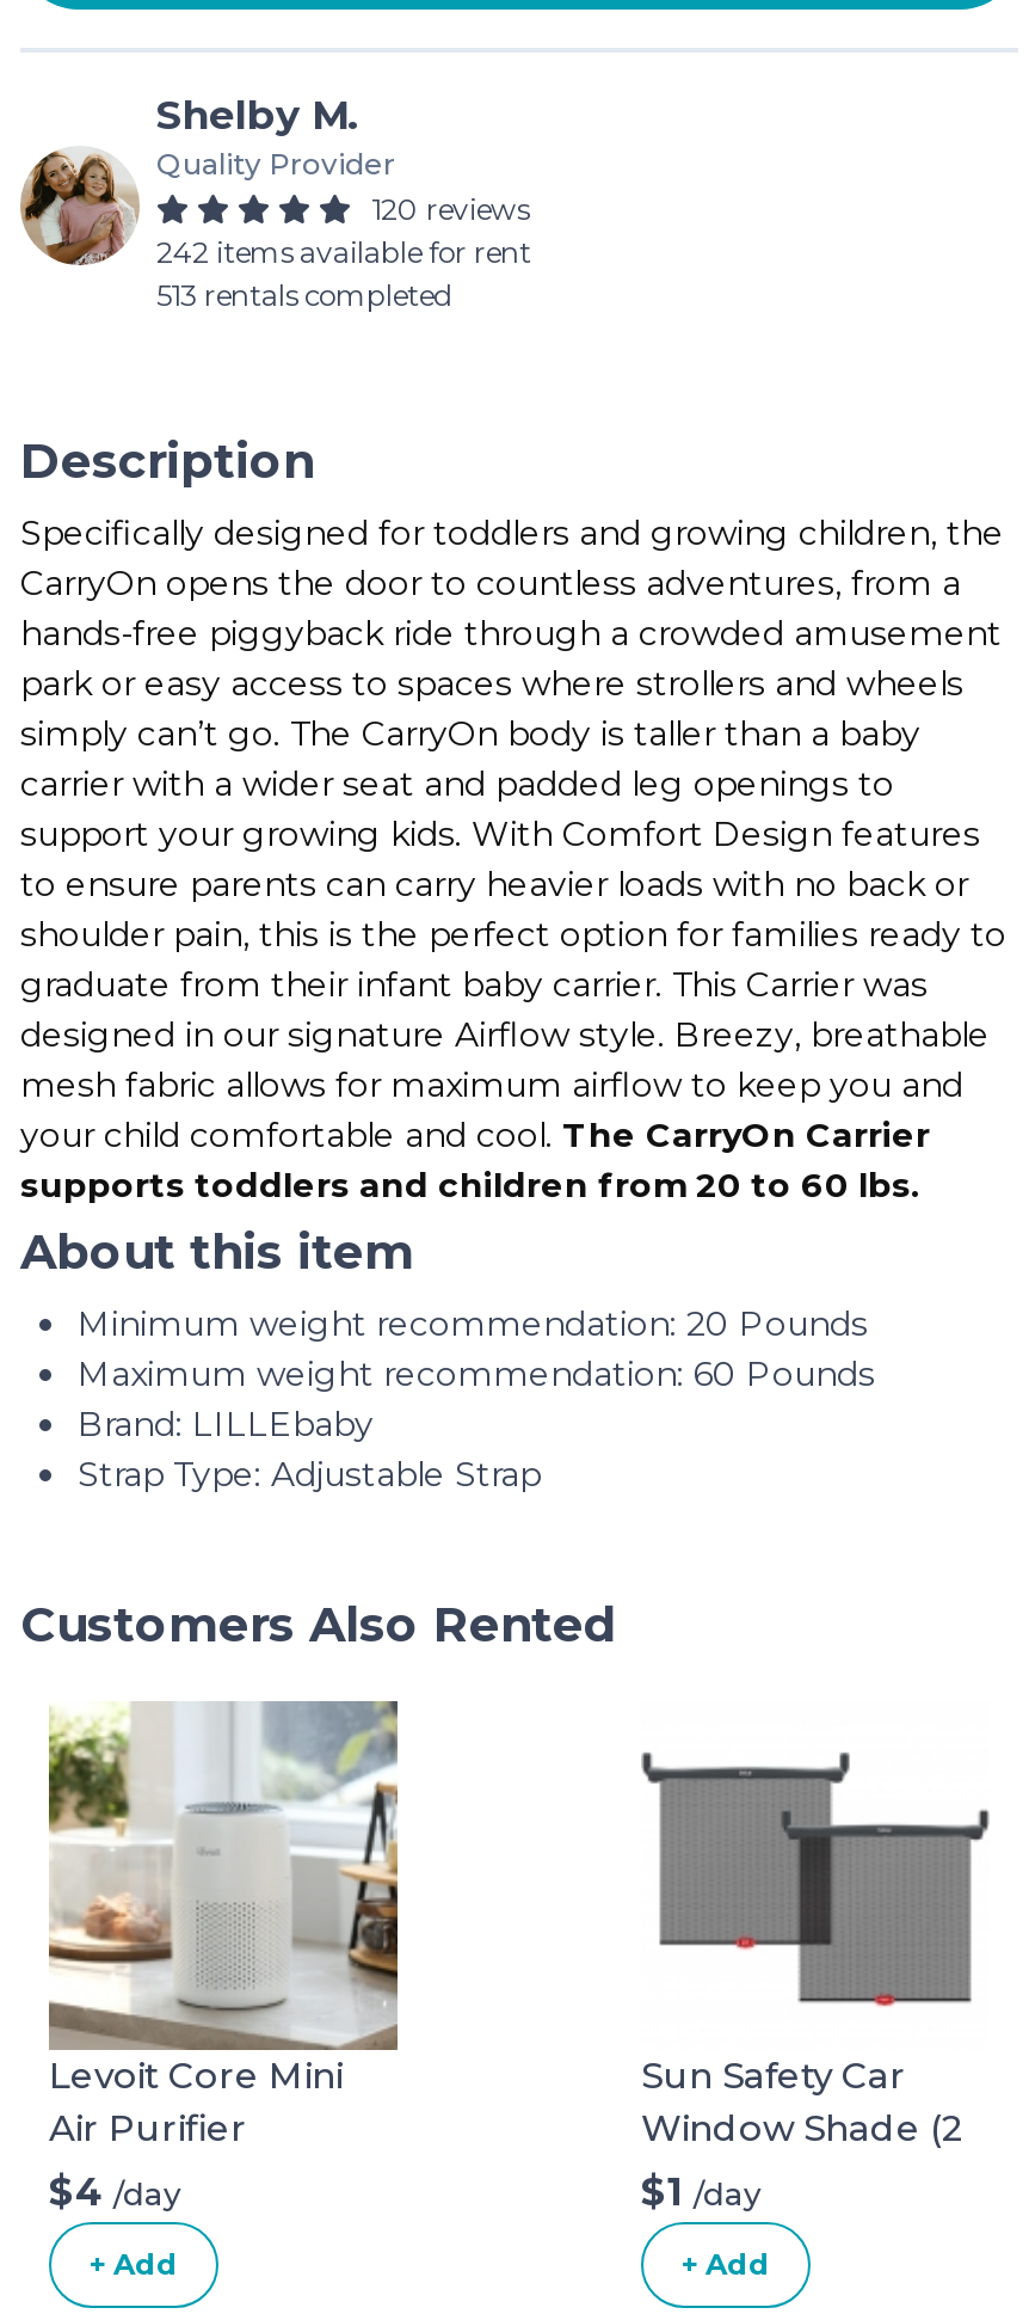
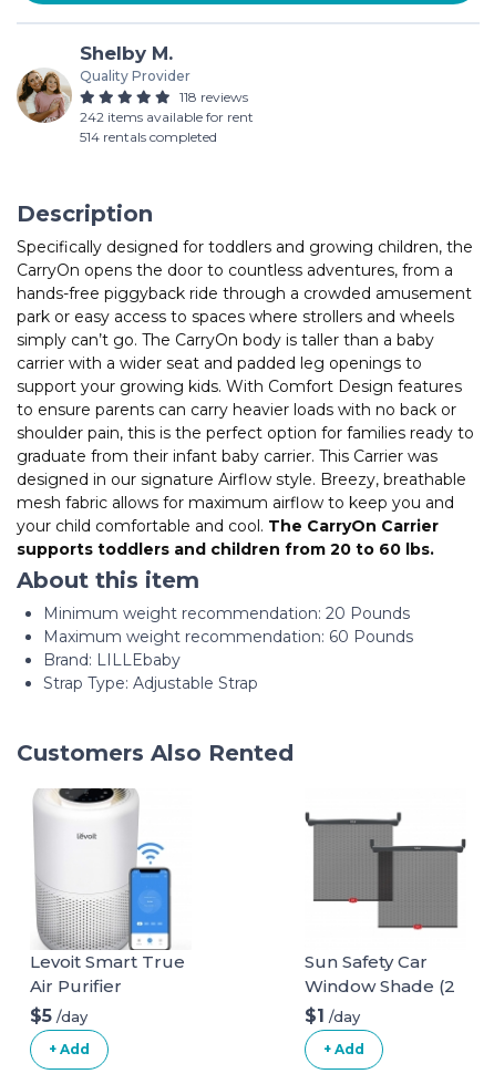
[371,191,529,227] 120 reviews -> [179,89,248,105] 118 reviews
[156,277,450,313] 513 rentals completed -> [80,128,217,145] 514 rentals completed
[47,1699,400,2098] [image] | Levoit Core Mini -> [30,787,192,972] [image] | Levoit Smart True
[49,2169,180,2215] $4 /day -> [30,1005,88,1026] $5 /day

